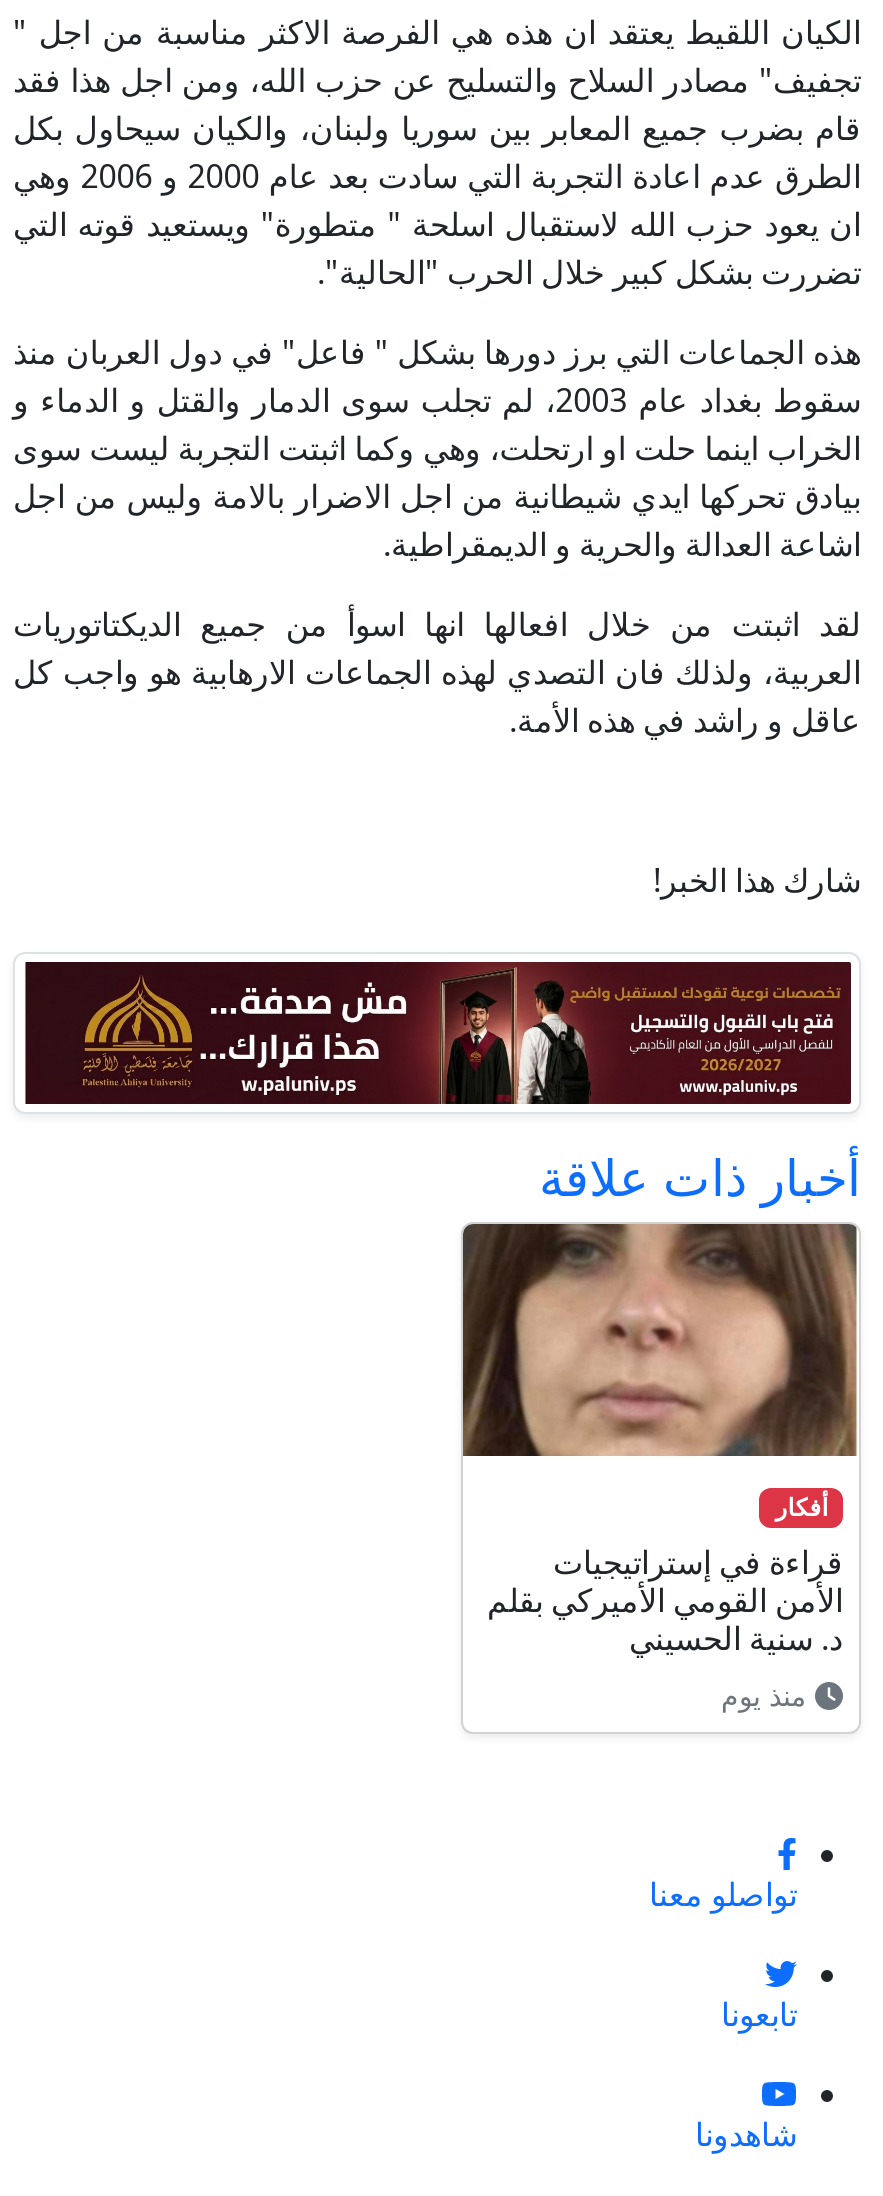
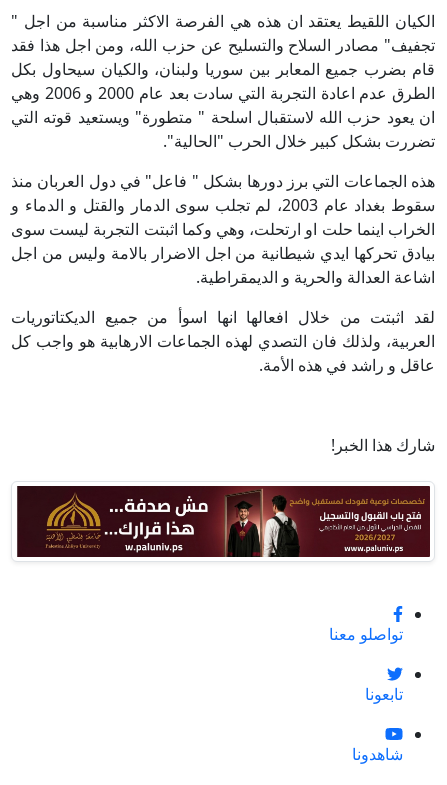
[539,1143,861,1211] أخبار ذات علاقة -> none
[461,1222,861,1714] [image] | أفكار | قراءة في إستراتيجيات | الأمن القومي الأميركي بقلم | د. سنية الحسيني | منذ يوم -> none

